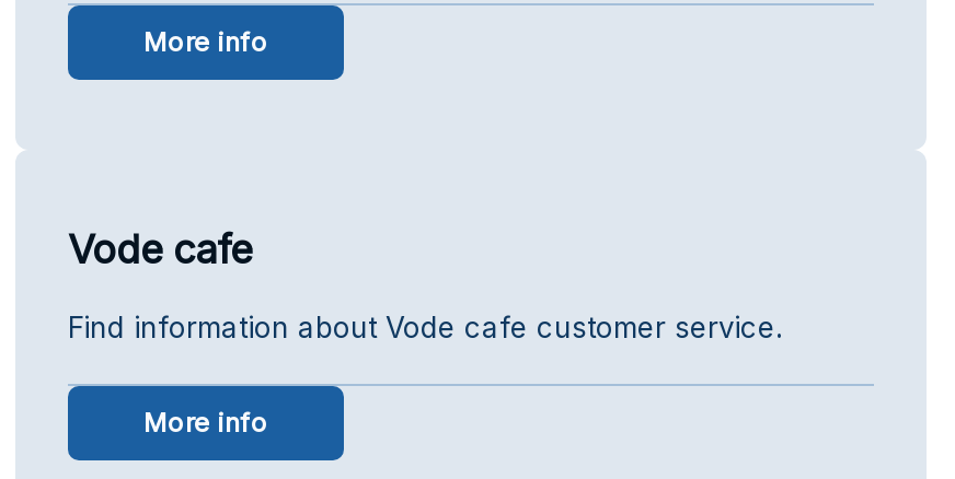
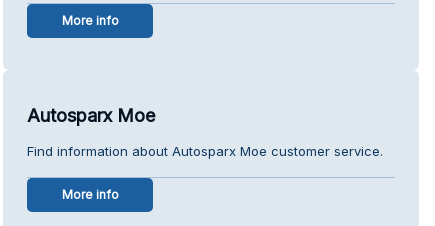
[68,225,252,271] Vode cafe -> [27,104,155,125] Autosparx Moe
[68,308,782,343] Find information about Vode cafe customer service. -> [27,142,383,158] Find information about Autosparx Moe customer service.

